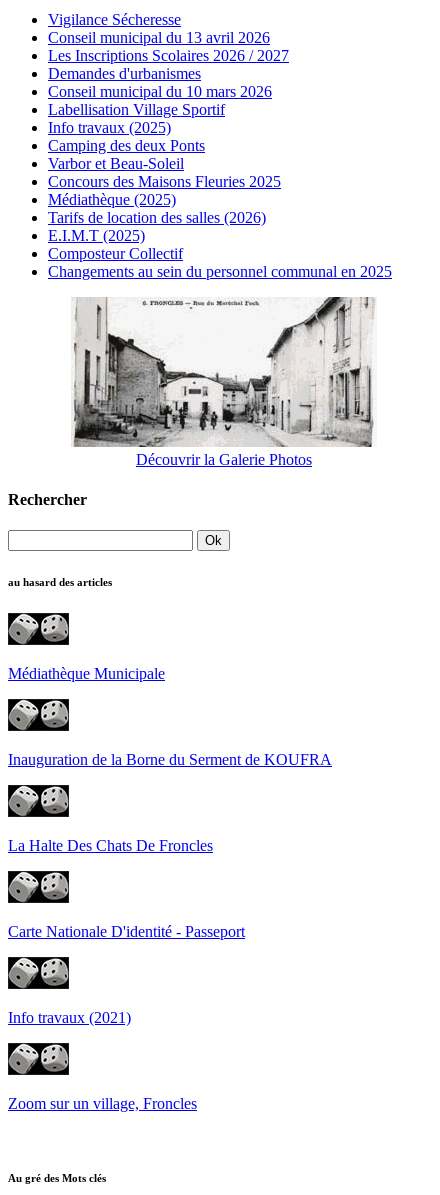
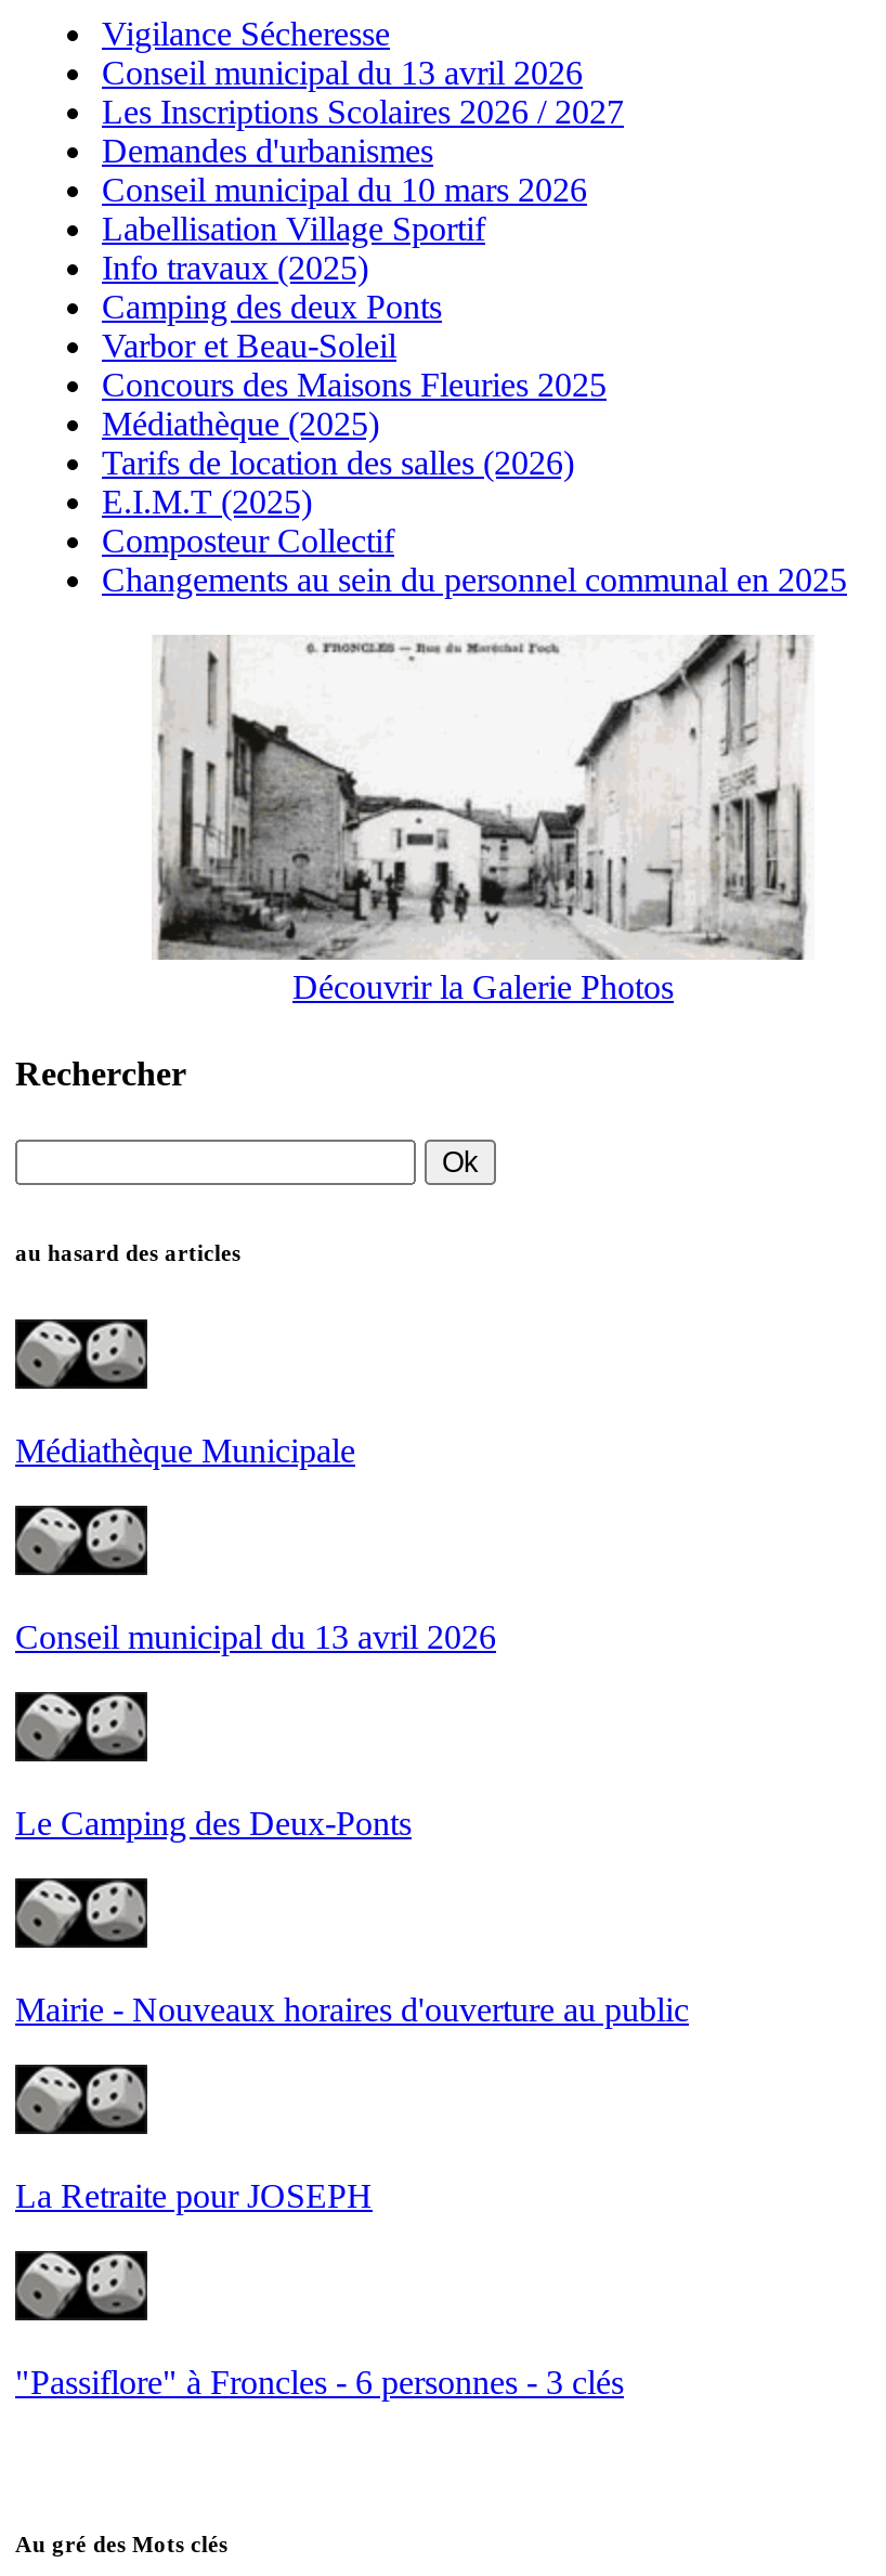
[8,751,332,768] Inauguration de la Borne du Serment de KOUFRA -> [15,1618,496,1655] Conseil municipal du 13 avril 2026
[8,837,213,854] La Halte Des Chats De Froncles -> [15,1804,412,1841] Le Camping des Deux-Ponts
[8,923,245,940] Carte Nationale D'identité - Passeport -> [15,1991,689,2027] Mairie - Nouveaux horaires d'ouverture au public
[8,1009,131,1026] Info travaux (2021) -> [15,2177,373,2214] La Retraite pour JOSEPH
[8,1095,197,1112] Zoom sur un village, Froncles -> [15,2363,624,2400] "Passiflore" à Froncles - 6 personnes - 3 clés

